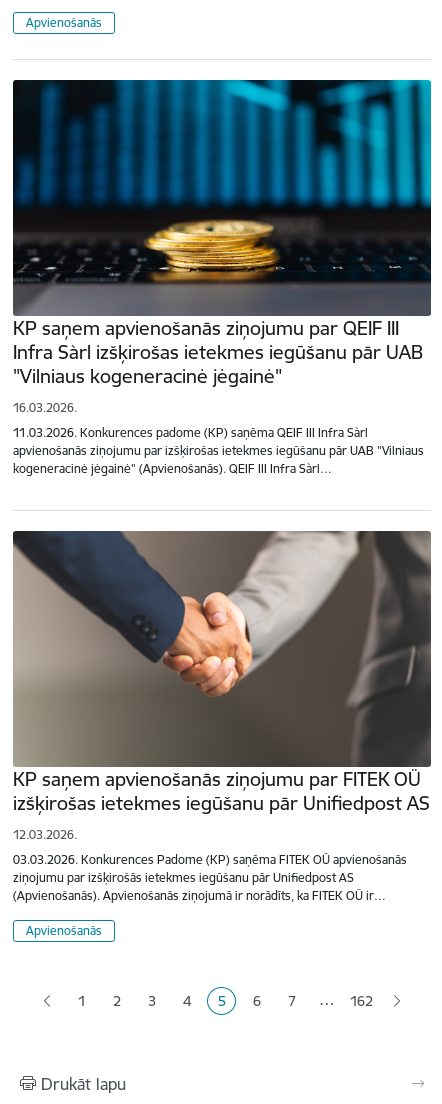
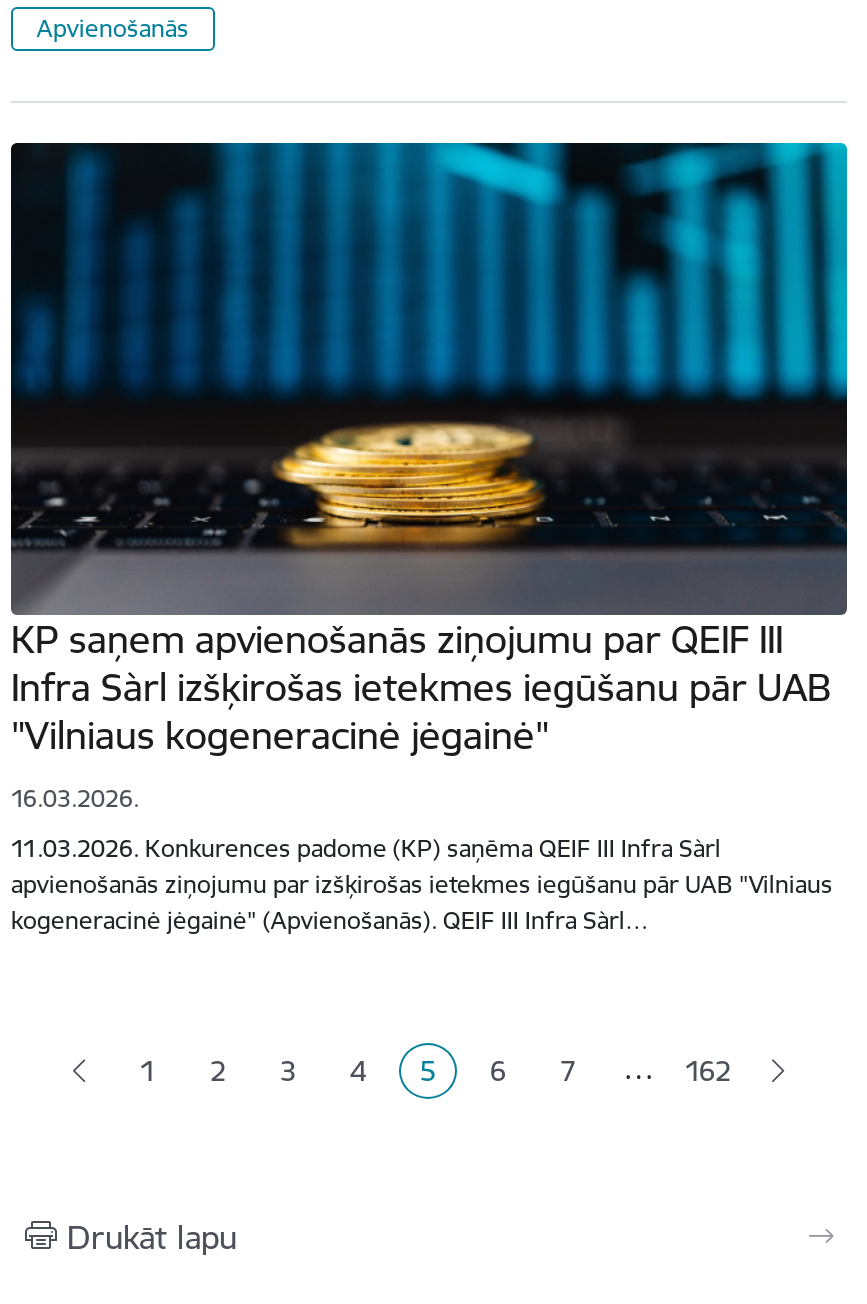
[12,530,432,938] [image] | KP saņem apvienošanās ziņojumu par FITEK OÜ | izšķirošas ietekmes iegūšanu pār Unifiedpost AS | 12.03.2026. | 03.03.2026. Konkurences Padome (KP) saņēma FITEK OÜ apvienošanās | ziņojumu par izšķirošās ietekmes iegūšanu pār Unifiedpost AS | (Apvienošanās). Apvienošanās ziņojumā ir norādīts, ka FITEK OÜ ir… | Apvienošanās -> none

